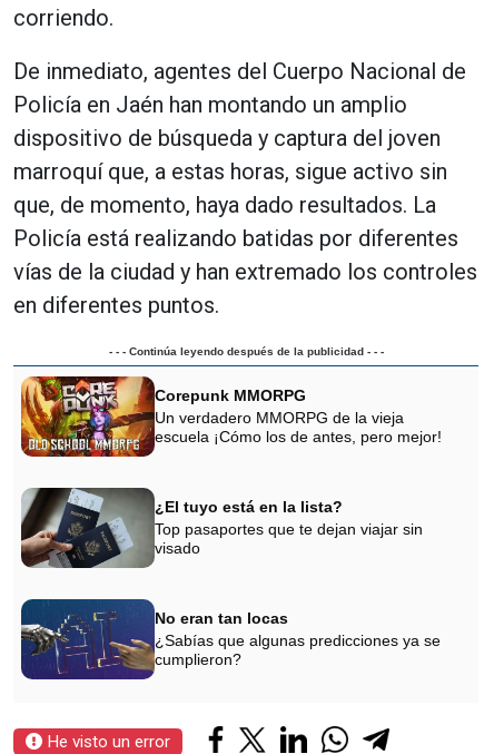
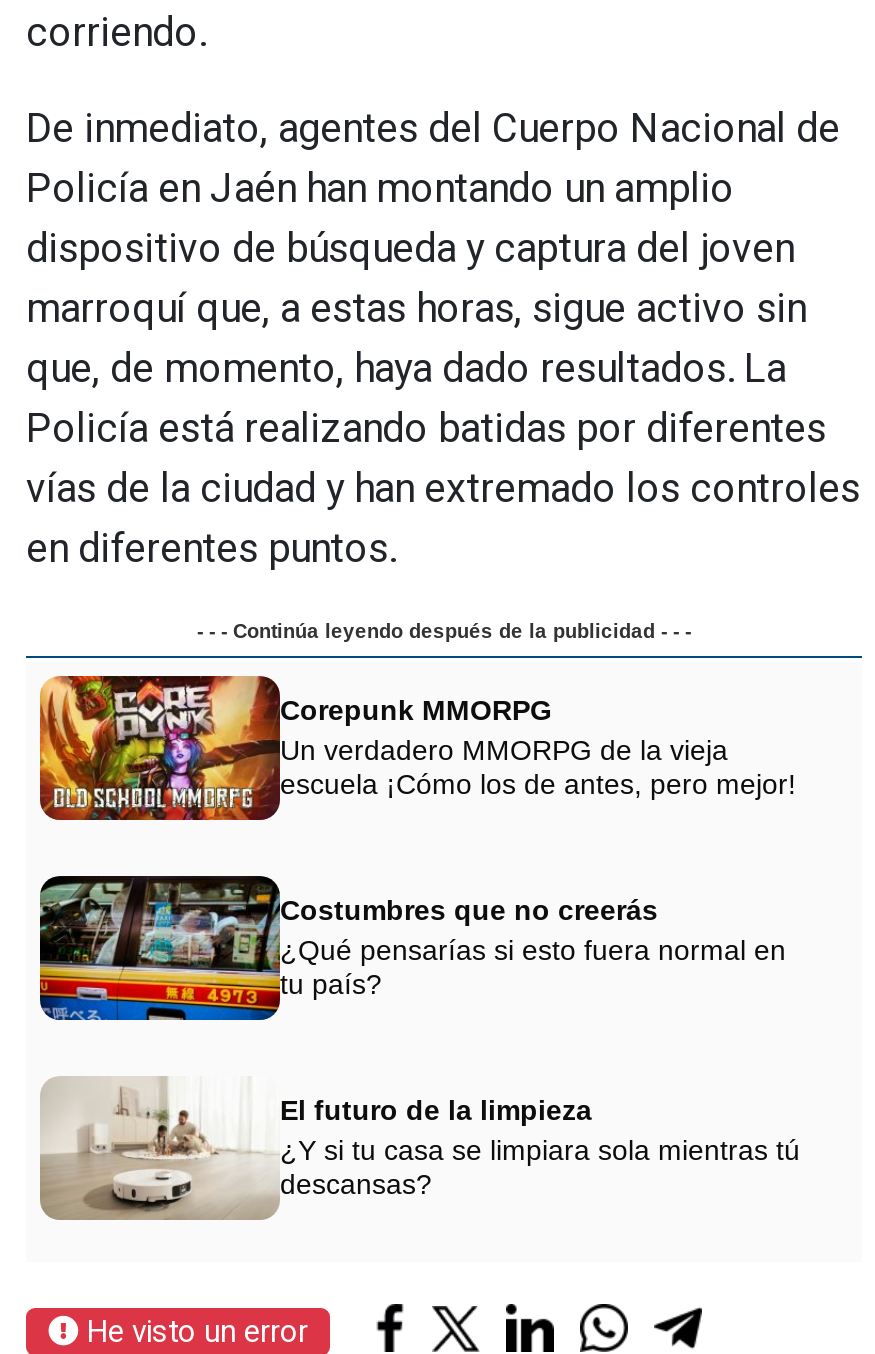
[21,487,423,569] [image] | ¿El tuyo está en la lista? | Top pasaportes que te dejan viajar sin | visado -> [38,876,786,1022] [image] | Costumbres que no creerás | ¿Qué pensarías si esto fuera normal en | tu país?
[20,598,441,680] [image] | No eran tan locas | ¿Sabías que algunas predicciones ya se | cumplieron? -> [38,1076,800,1222] [image] | El futuro de la limpieza | ¿Y si tu casa se limpiara sola mientras tú | descansas?

